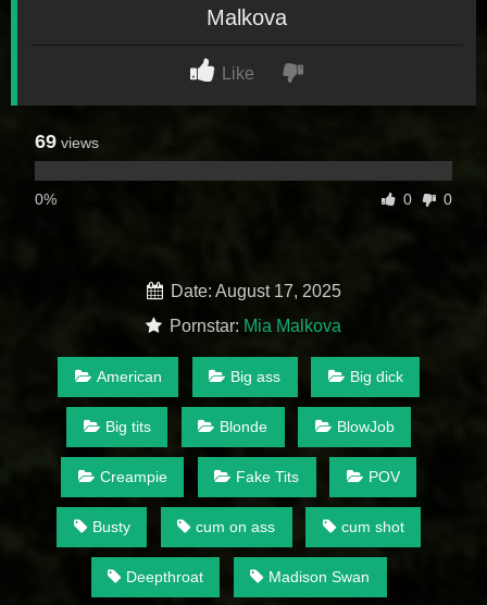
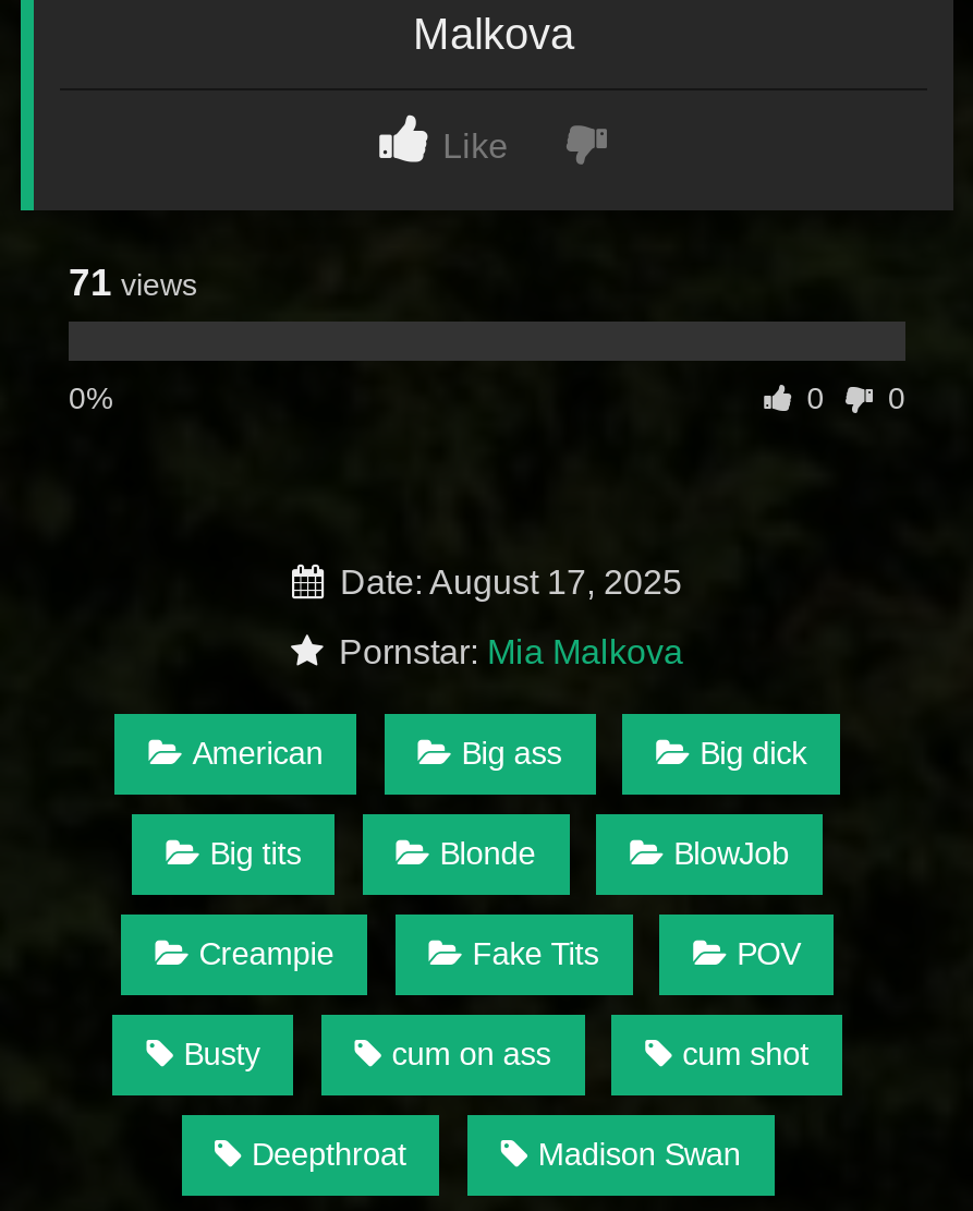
[35,130,99,152] 69 views -> [69,260,197,303] 71 views

